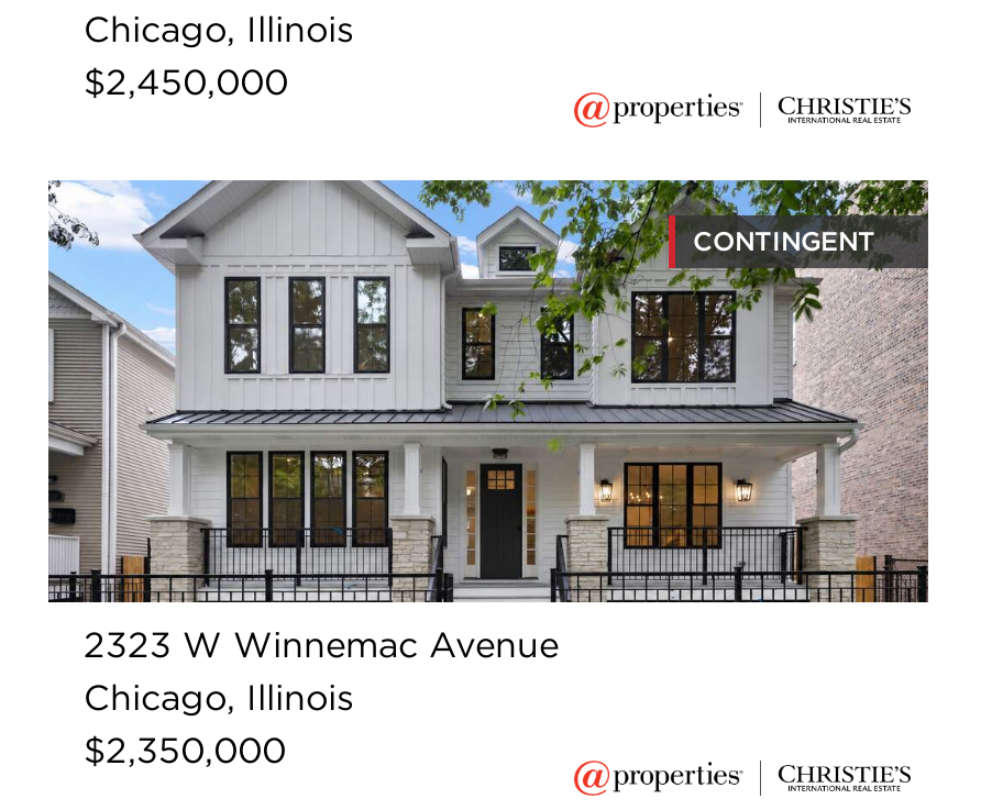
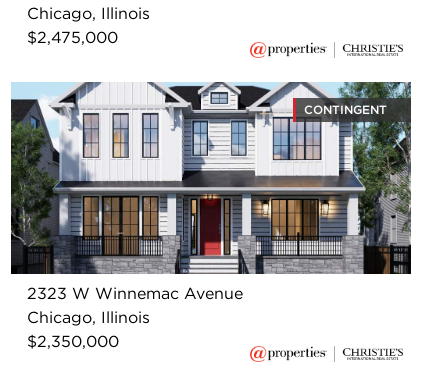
[84,62,288,103] $2,450,000 -> [27,28,118,47] $2,475,000
[46,178,930,604] [image] -> [10,81,412,275] [image]

